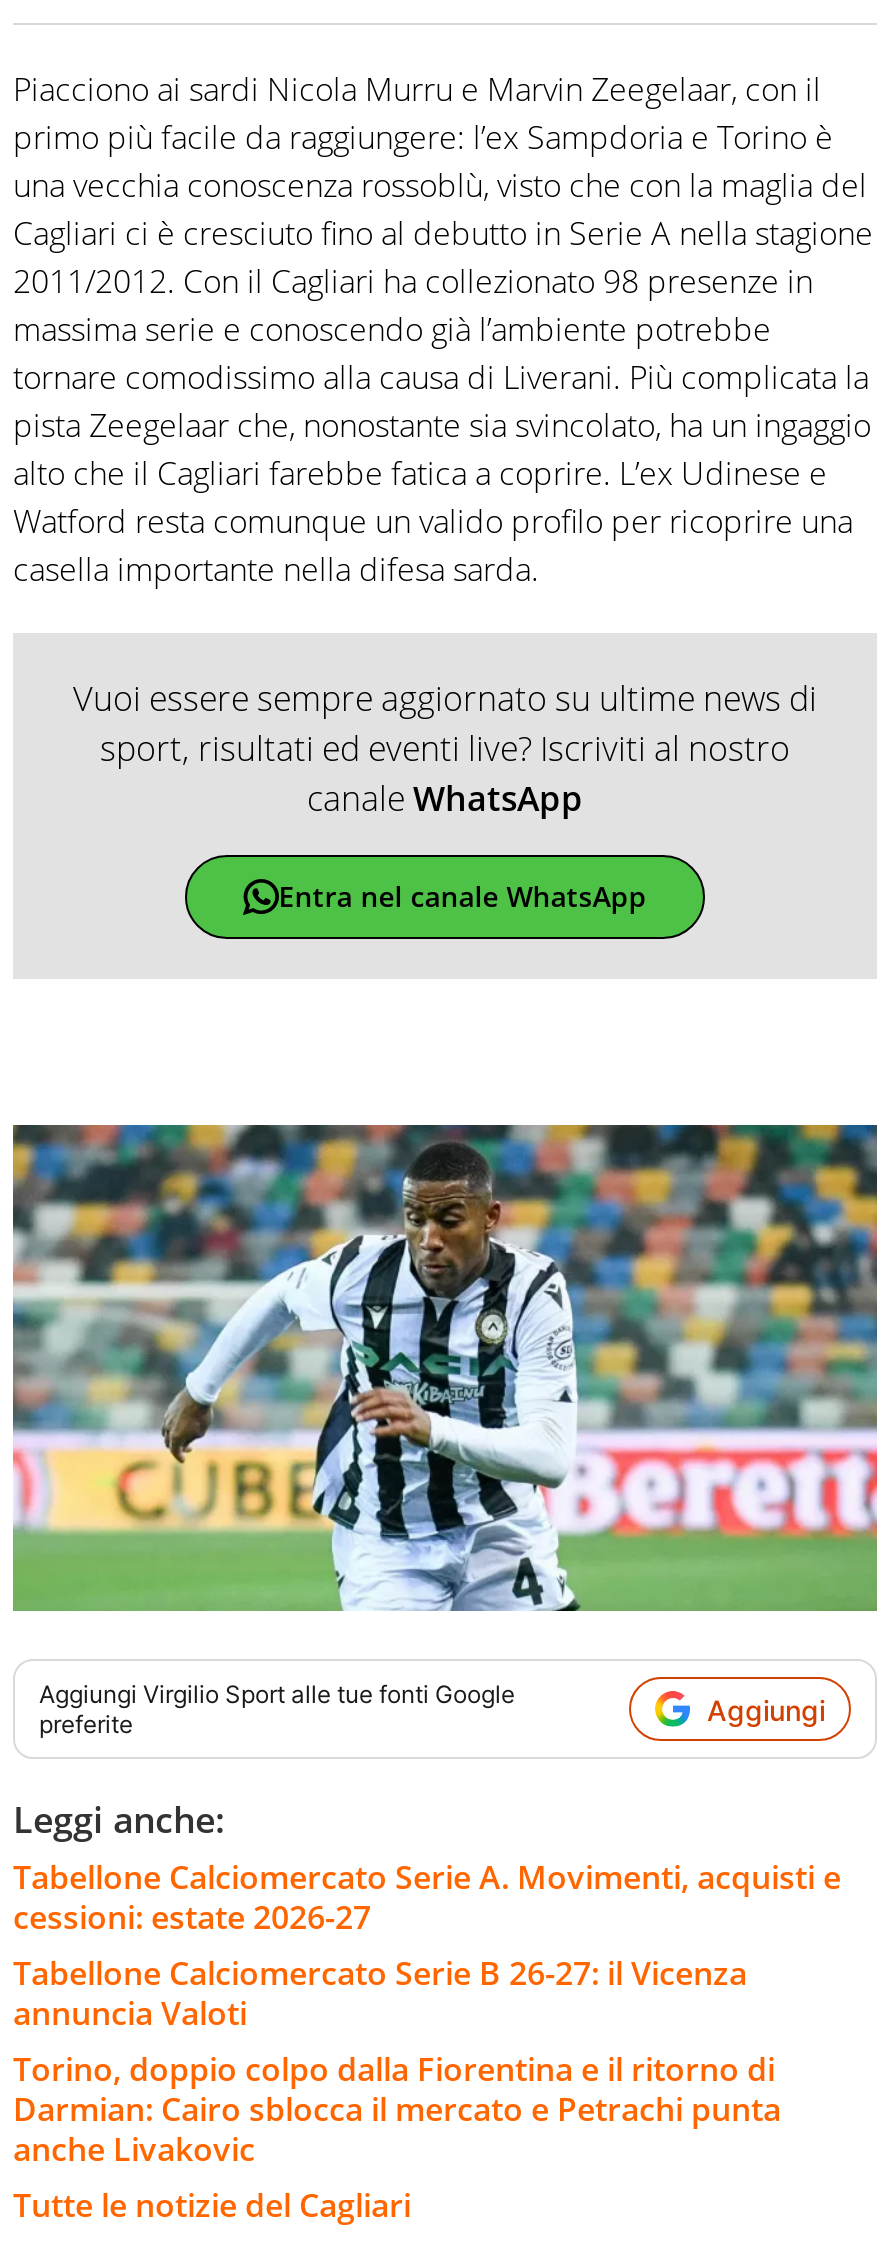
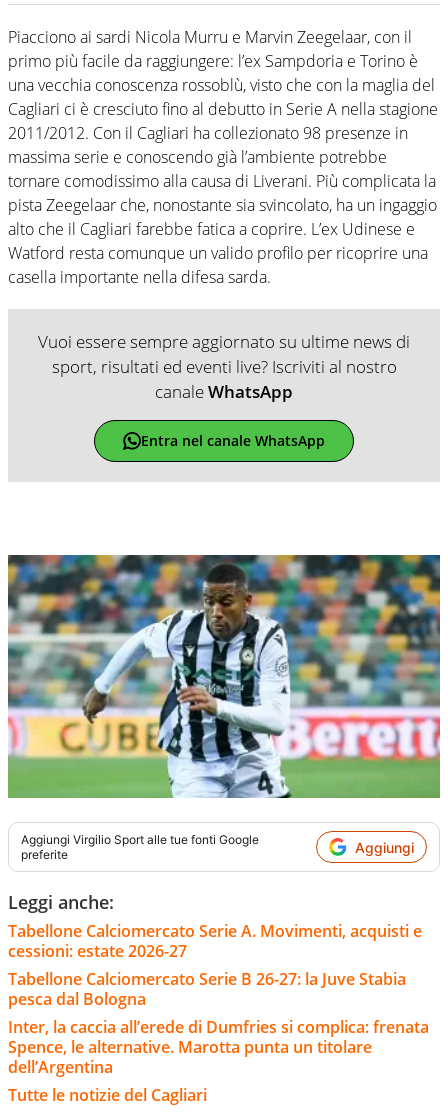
[13,1951,781,2171] Tabellone Calciomercato Serie B 26-27: il Vicenza | annuncia Valoti | Torino, doppio colpo dalla Fiorentina e il ritorno di | Darmian: Cairo sblocca il mercato e Petrachi punta | anche Livakovic -> [8,968,429,1078] Tabellone Calciomercato Serie B 26-27: la Juve Stabia | pesca dal Bologna | Inter, la caccia all’erede di Dumfries si complica: frenata | Spence, le alternative. Marotta punta un titolare | dell’Argentina

